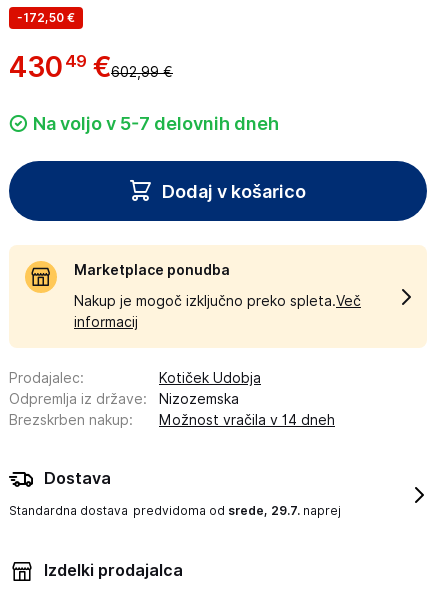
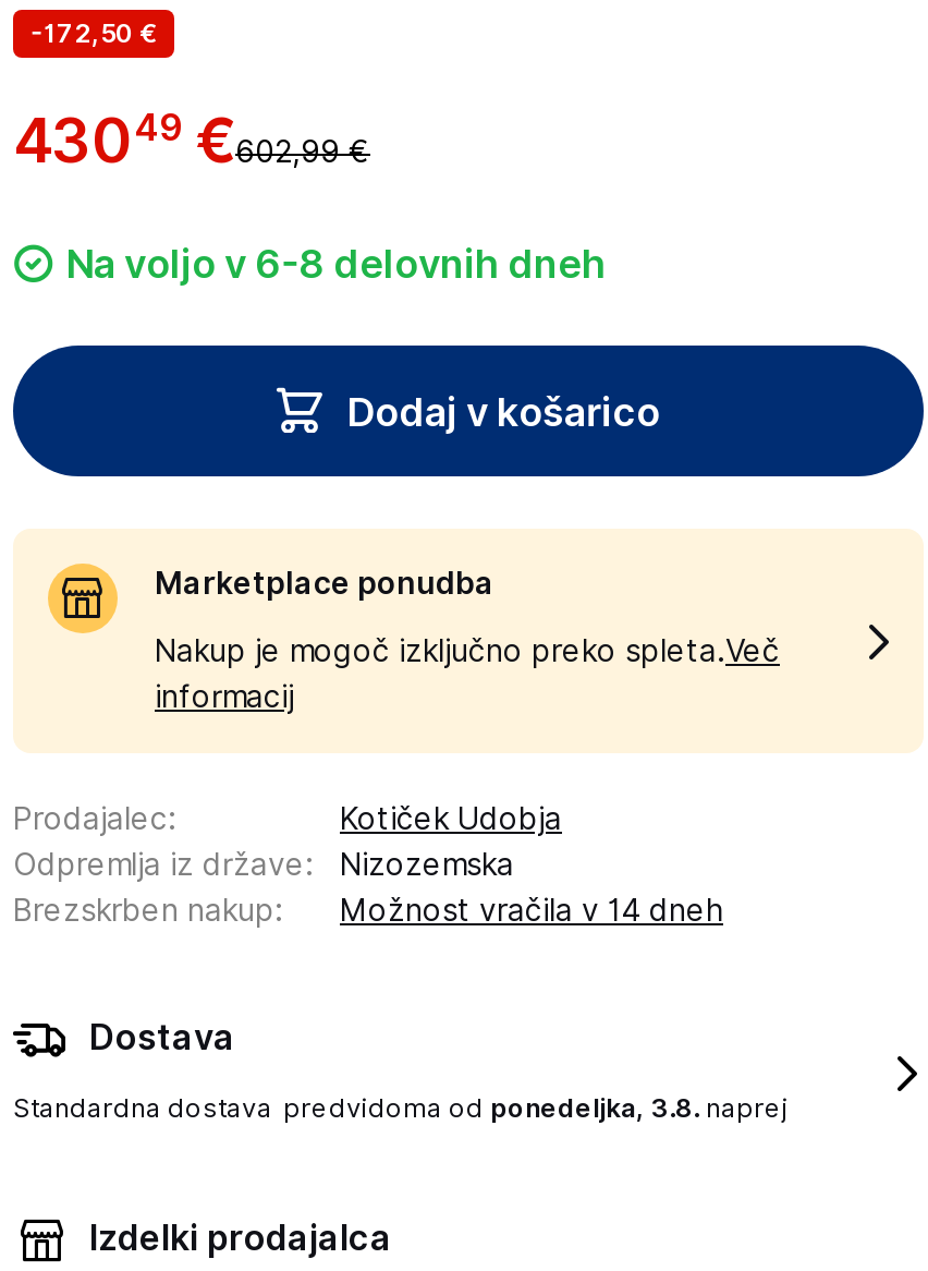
[33,113,279,134] Na voljo v 5-7 delovnih dneh -> [65,241,606,287] Na voljo v 6-8 delovnih dneh
[9,503,341,518] Standardna dostava predvidoma od srede, 29.7. naprej -> [13,1091,789,1124] Standardna dostava predvidoma od ponedeljka, 3.8. naprej

